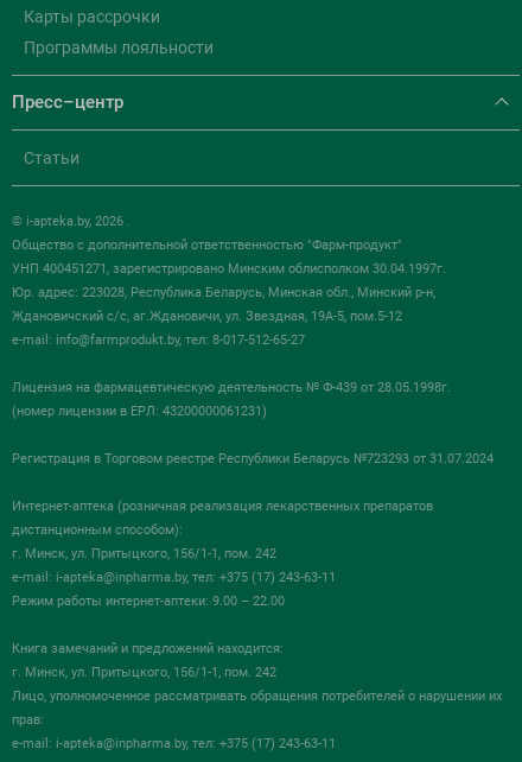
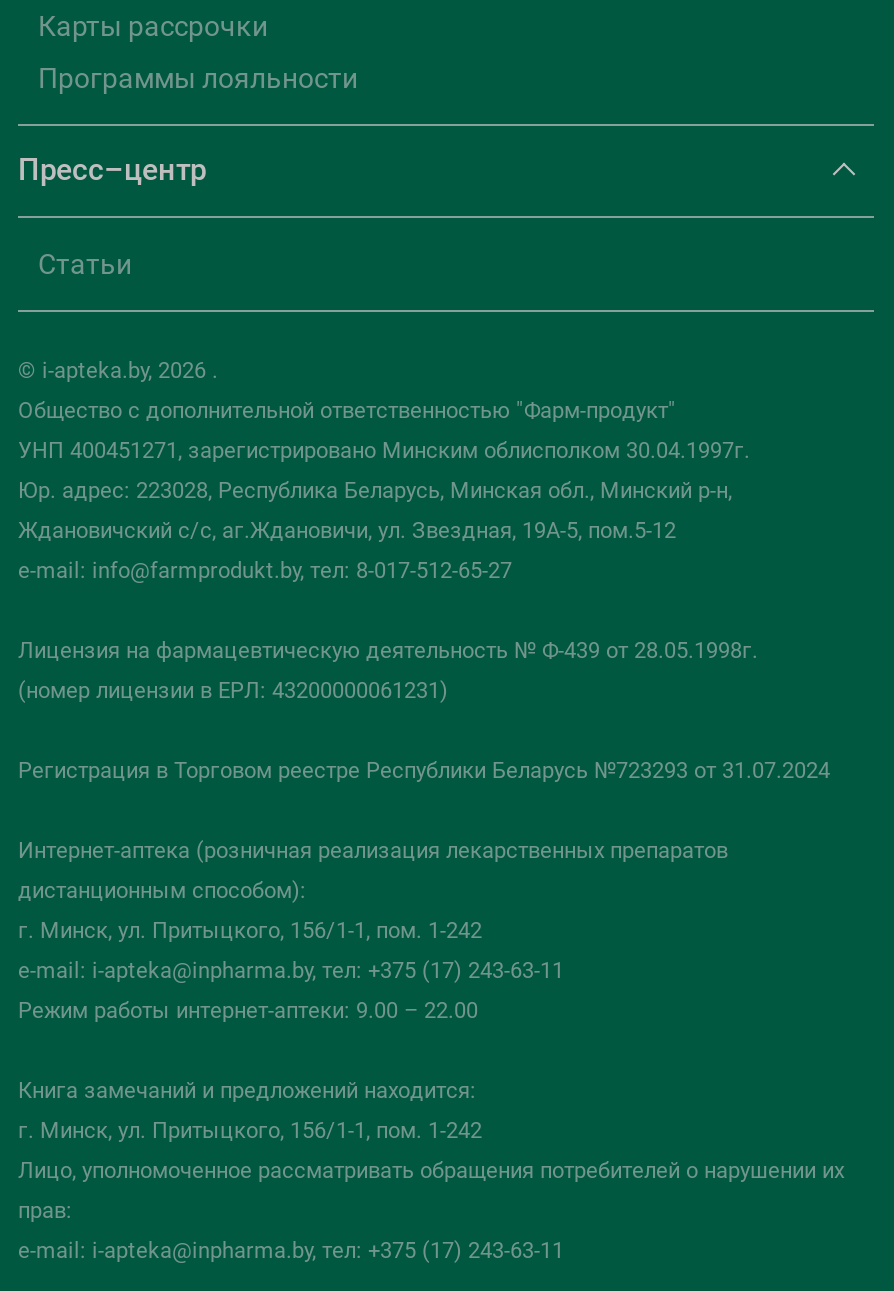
[12,546,276,561] г. Минск, ул. Притыцкого, 156/1-1, пом. 242 -> [18,918,482,944] г. Минск, ул. Притыцкого, 156/1-1, пом. 1-242
[12,665,276,680] г. Минск, ул. Притыцкого, 156/1-1, пом. 242 -> [18,1118,482,1144] г. Минск, ул. Притыцкого, 156/1-1, пом. 1-242

